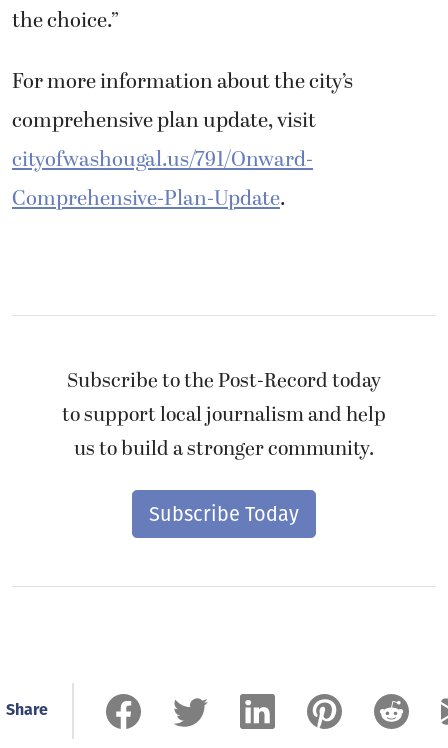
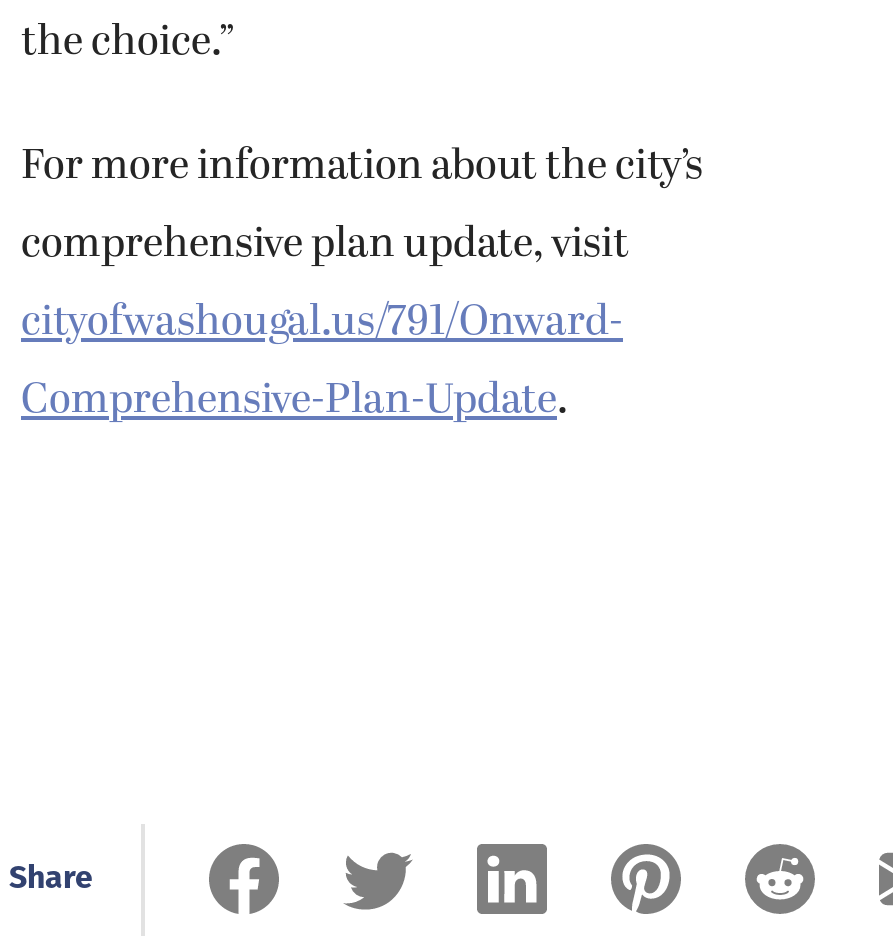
[62,366,386,526] Subscribe to the Post-Record today | to support local journalism and help | us to build a stronger community. | Subscribe Today -> none

